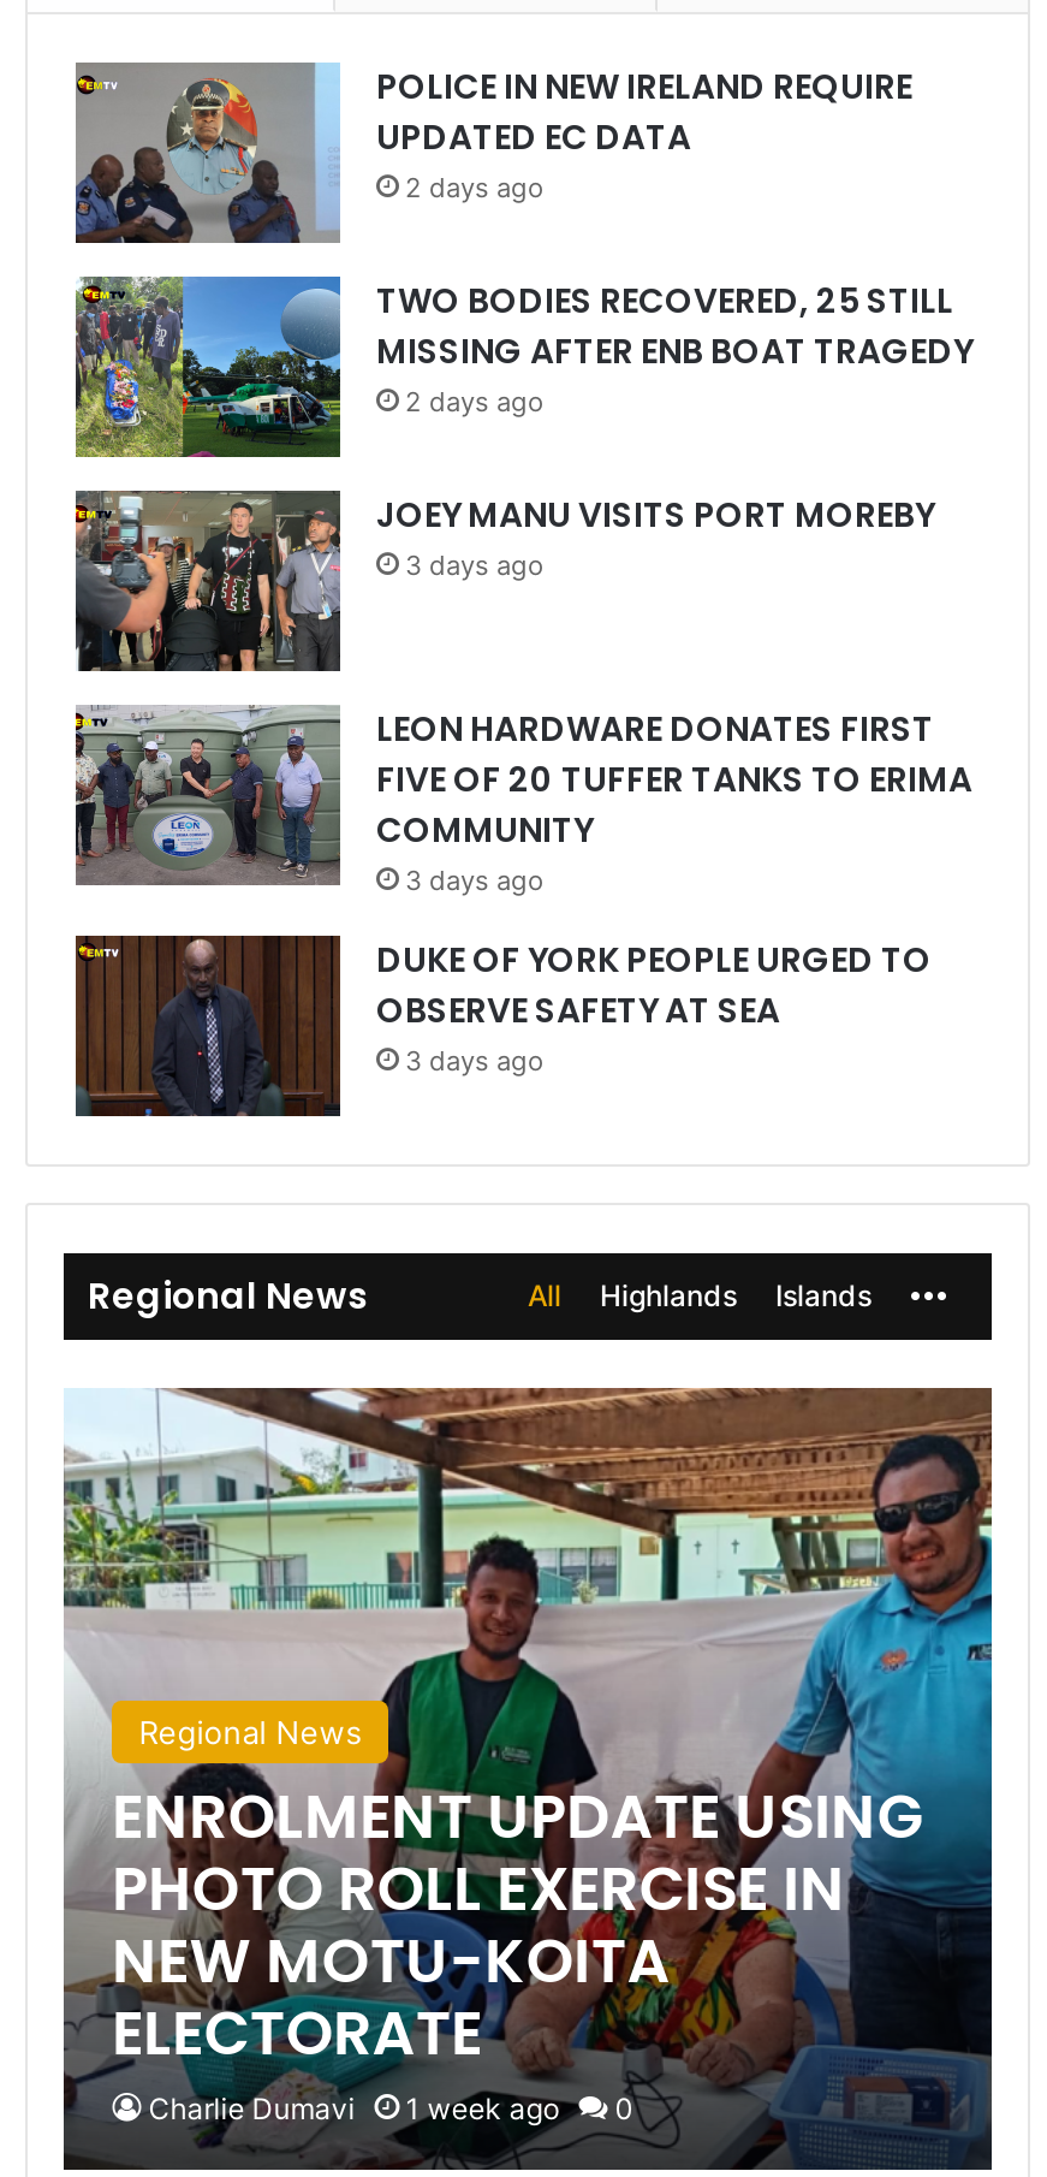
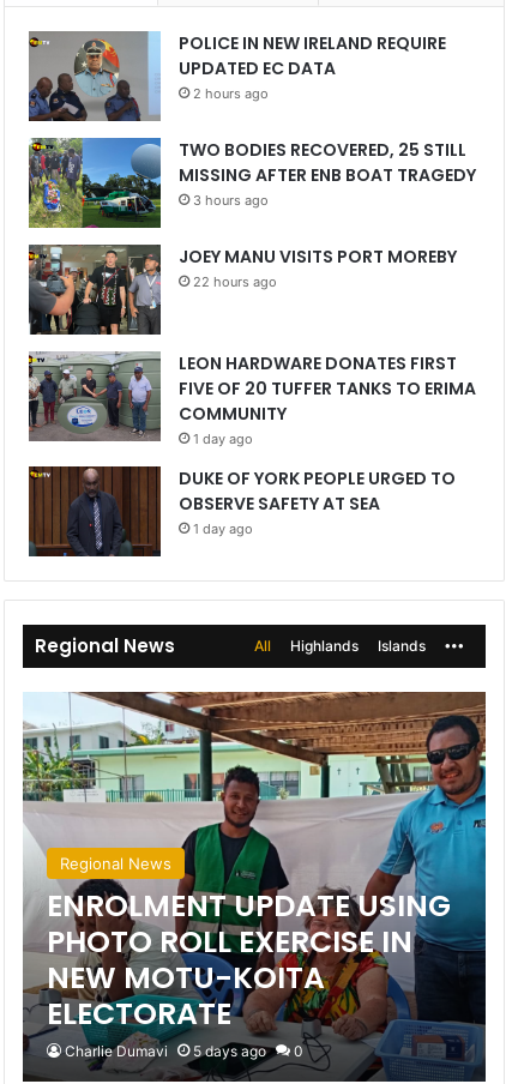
[405,172,545,206] 2 days ago -> [193,86,269,103] 2 hours ago
[405,386,545,420] 2 days ago -> [193,192,269,209] 3 hours ago
[405,550,545,583] 3 days ago -> [193,274,277,291] 22 hours ago
[405,865,545,898] 3 days ago -> [193,431,253,448] 1 day ago
[405,1045,545,1079] 3 days ago -> [193,521,253,538] 1 day ago
[149,2092,634,2128] Charlie Dumavi 1 week ago 0 -> [65,1043,304,1061] Charlie Dumavi 5 days ago 0

